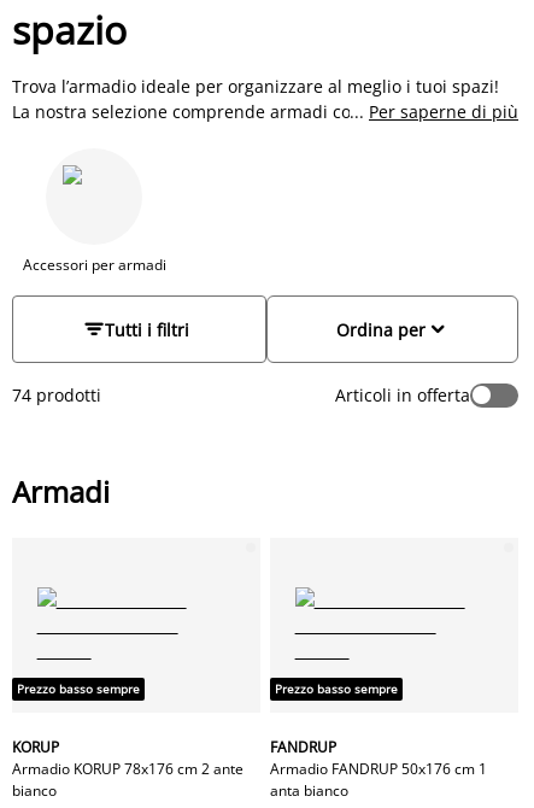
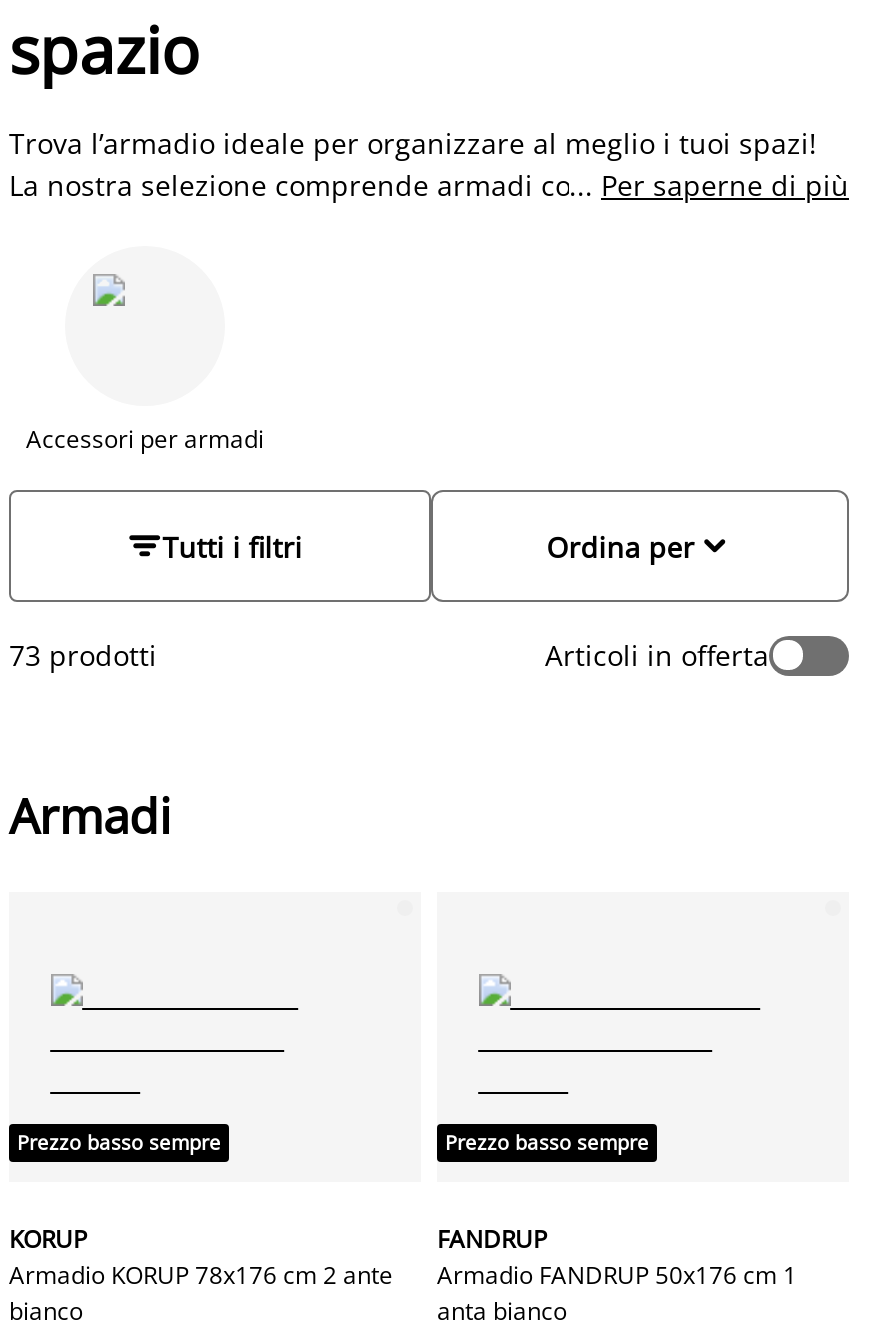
[12,383,101,406] 74 prodotti -> [9,636,157,674] 73 prodotti

